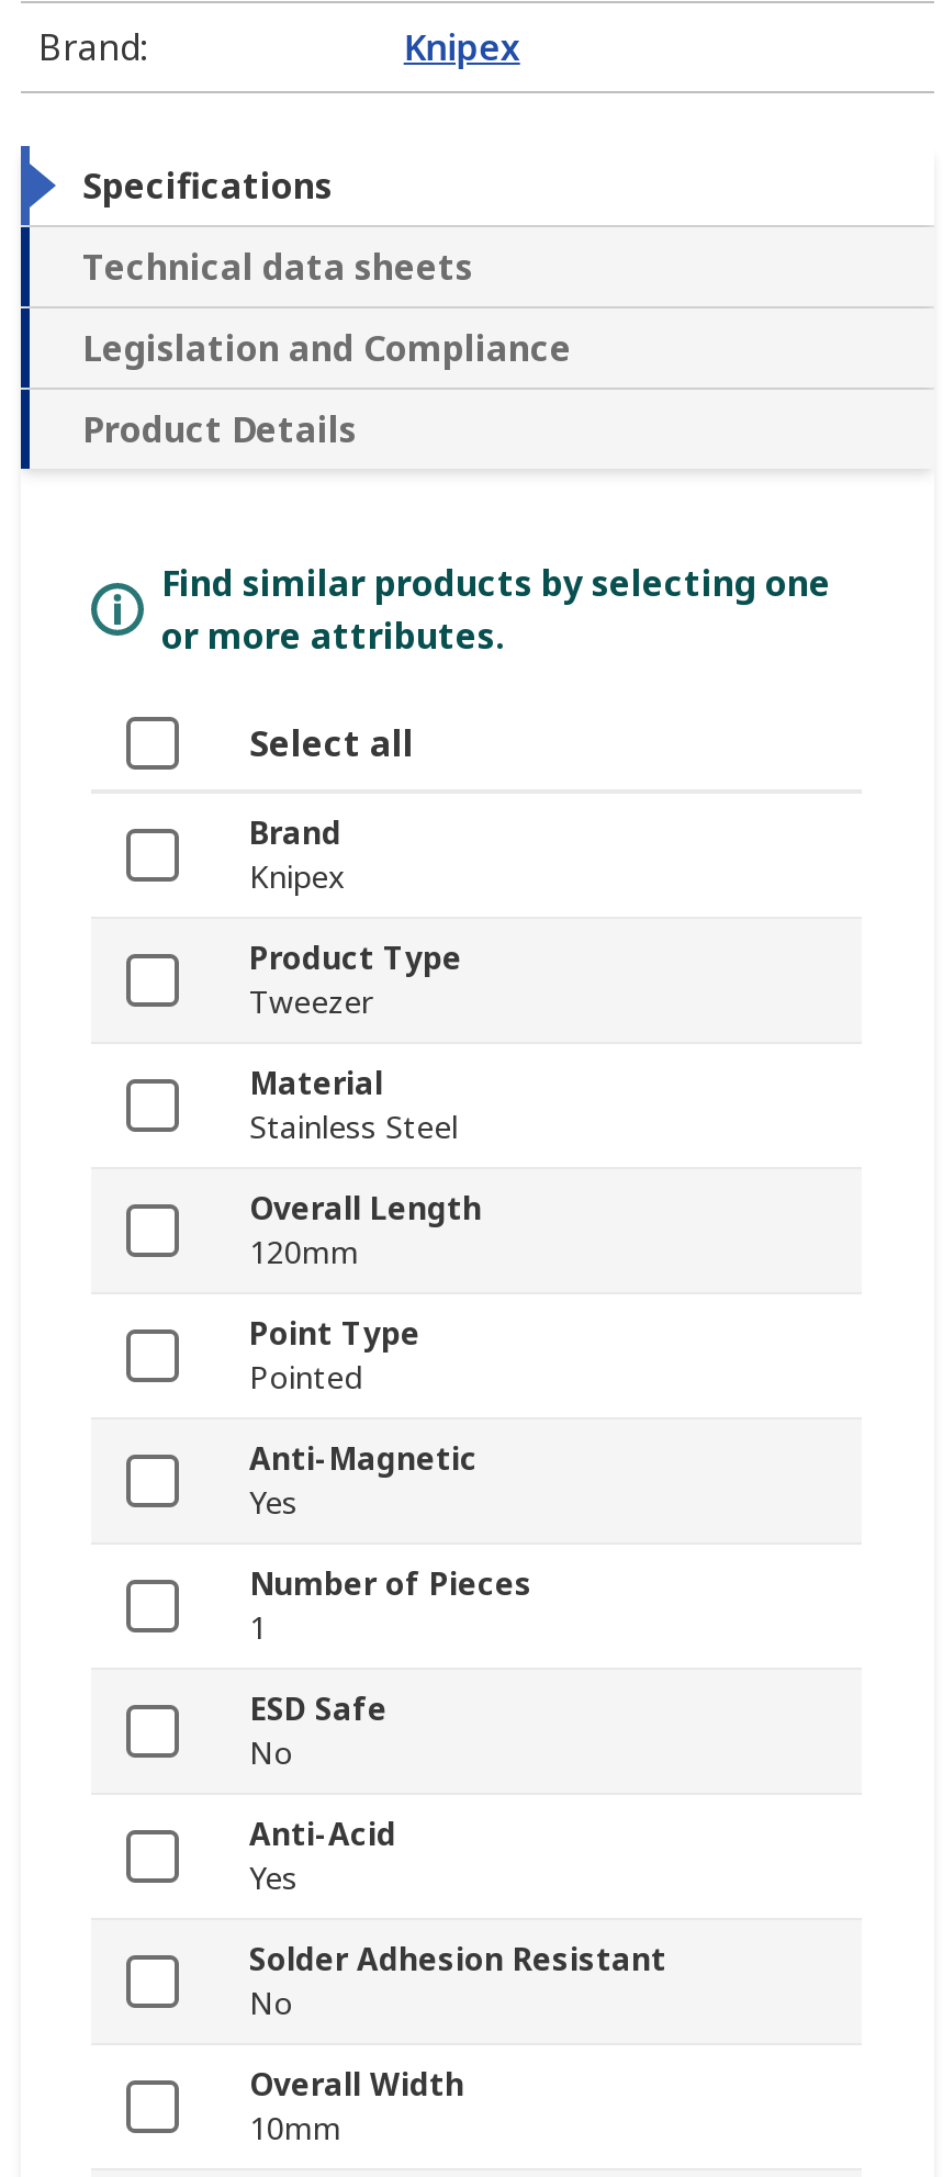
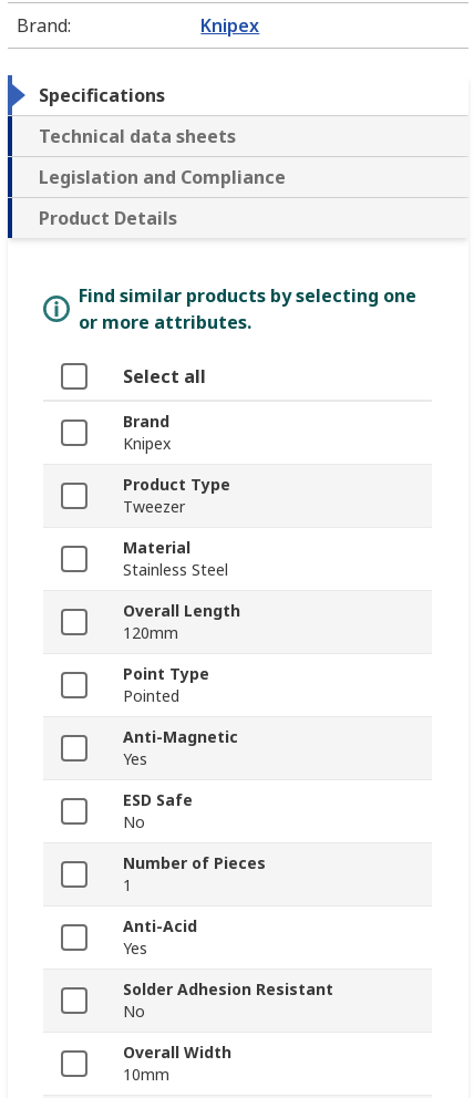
moved [249,1563,532,1649] -> [123,853,266,896]: Number of Pieces | 1
moved [249,1688,388,1774] -> [123,790,193,833]: ESD Safe | No

